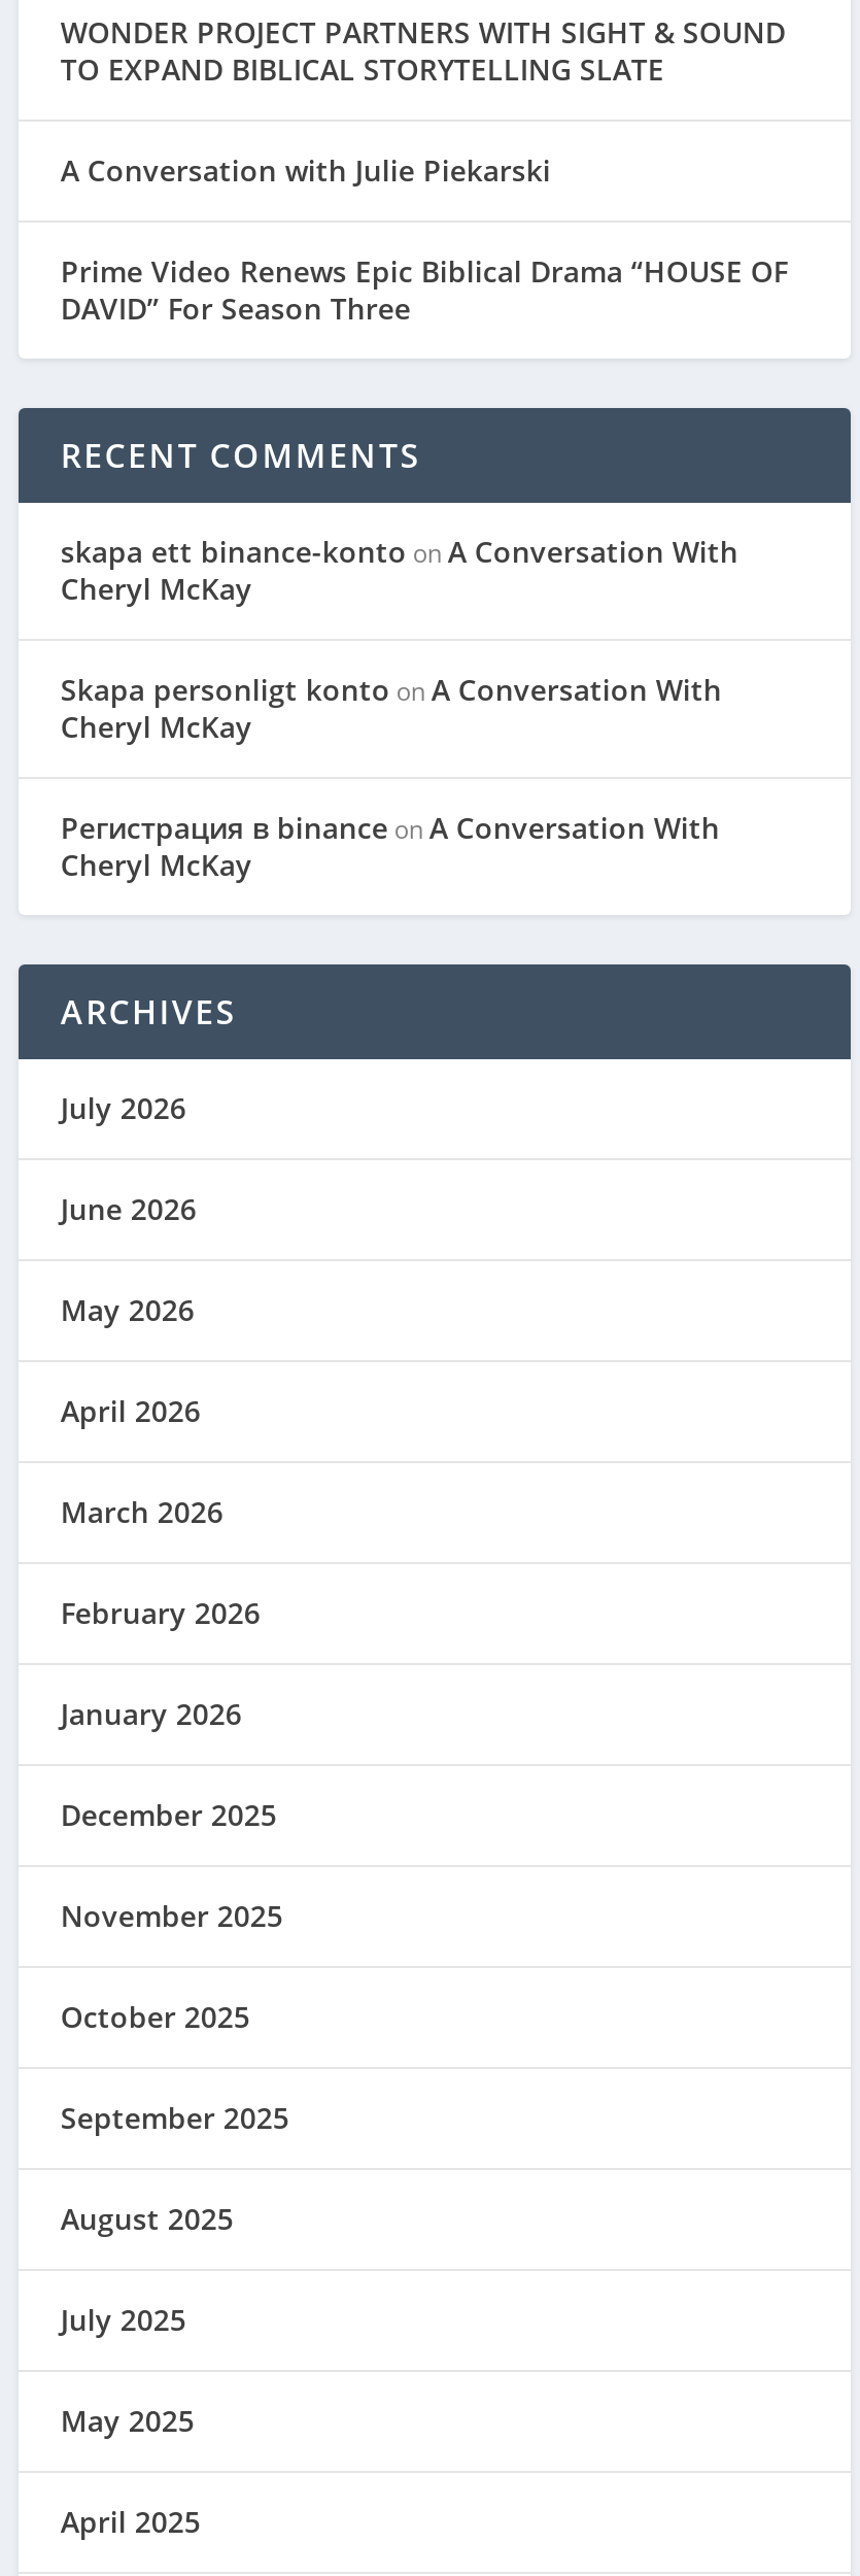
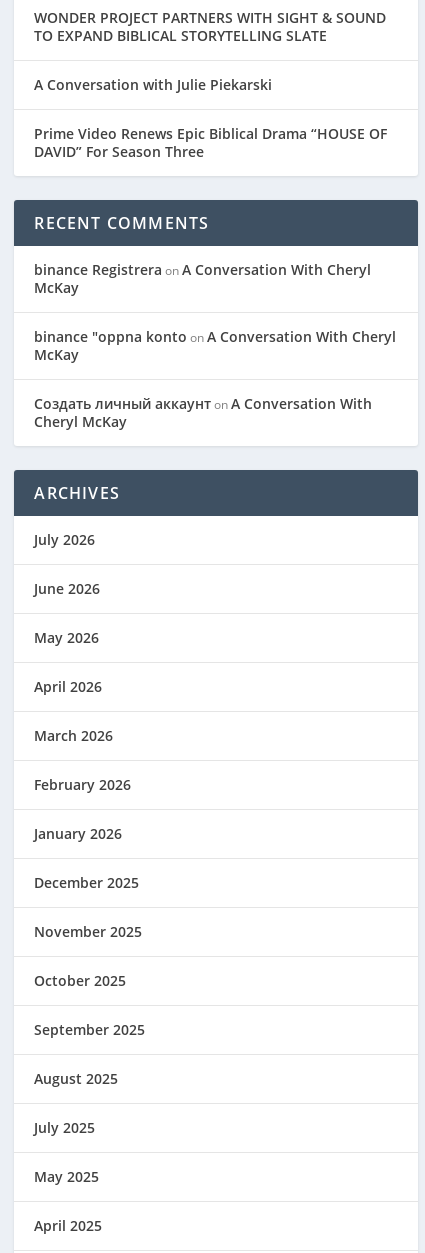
[61,531,738,608] skapa ett binance-konto on A Conversation With | Cheryl McKay -> [34,260,371,297] binance Registrera on A Conversation With Cheryl | McKay
[61,670,722,746] Skapa personligt konto on A Conversation With | Cheryl McKay -> [34,327,396,364] binance "oppna konto on A Conversation With Cheryl | McKay
[61,808,720,847] Регистрация в binance on A Conversation With -> [34,394,372,413] Создать личный аккаунт on A Conversation With

